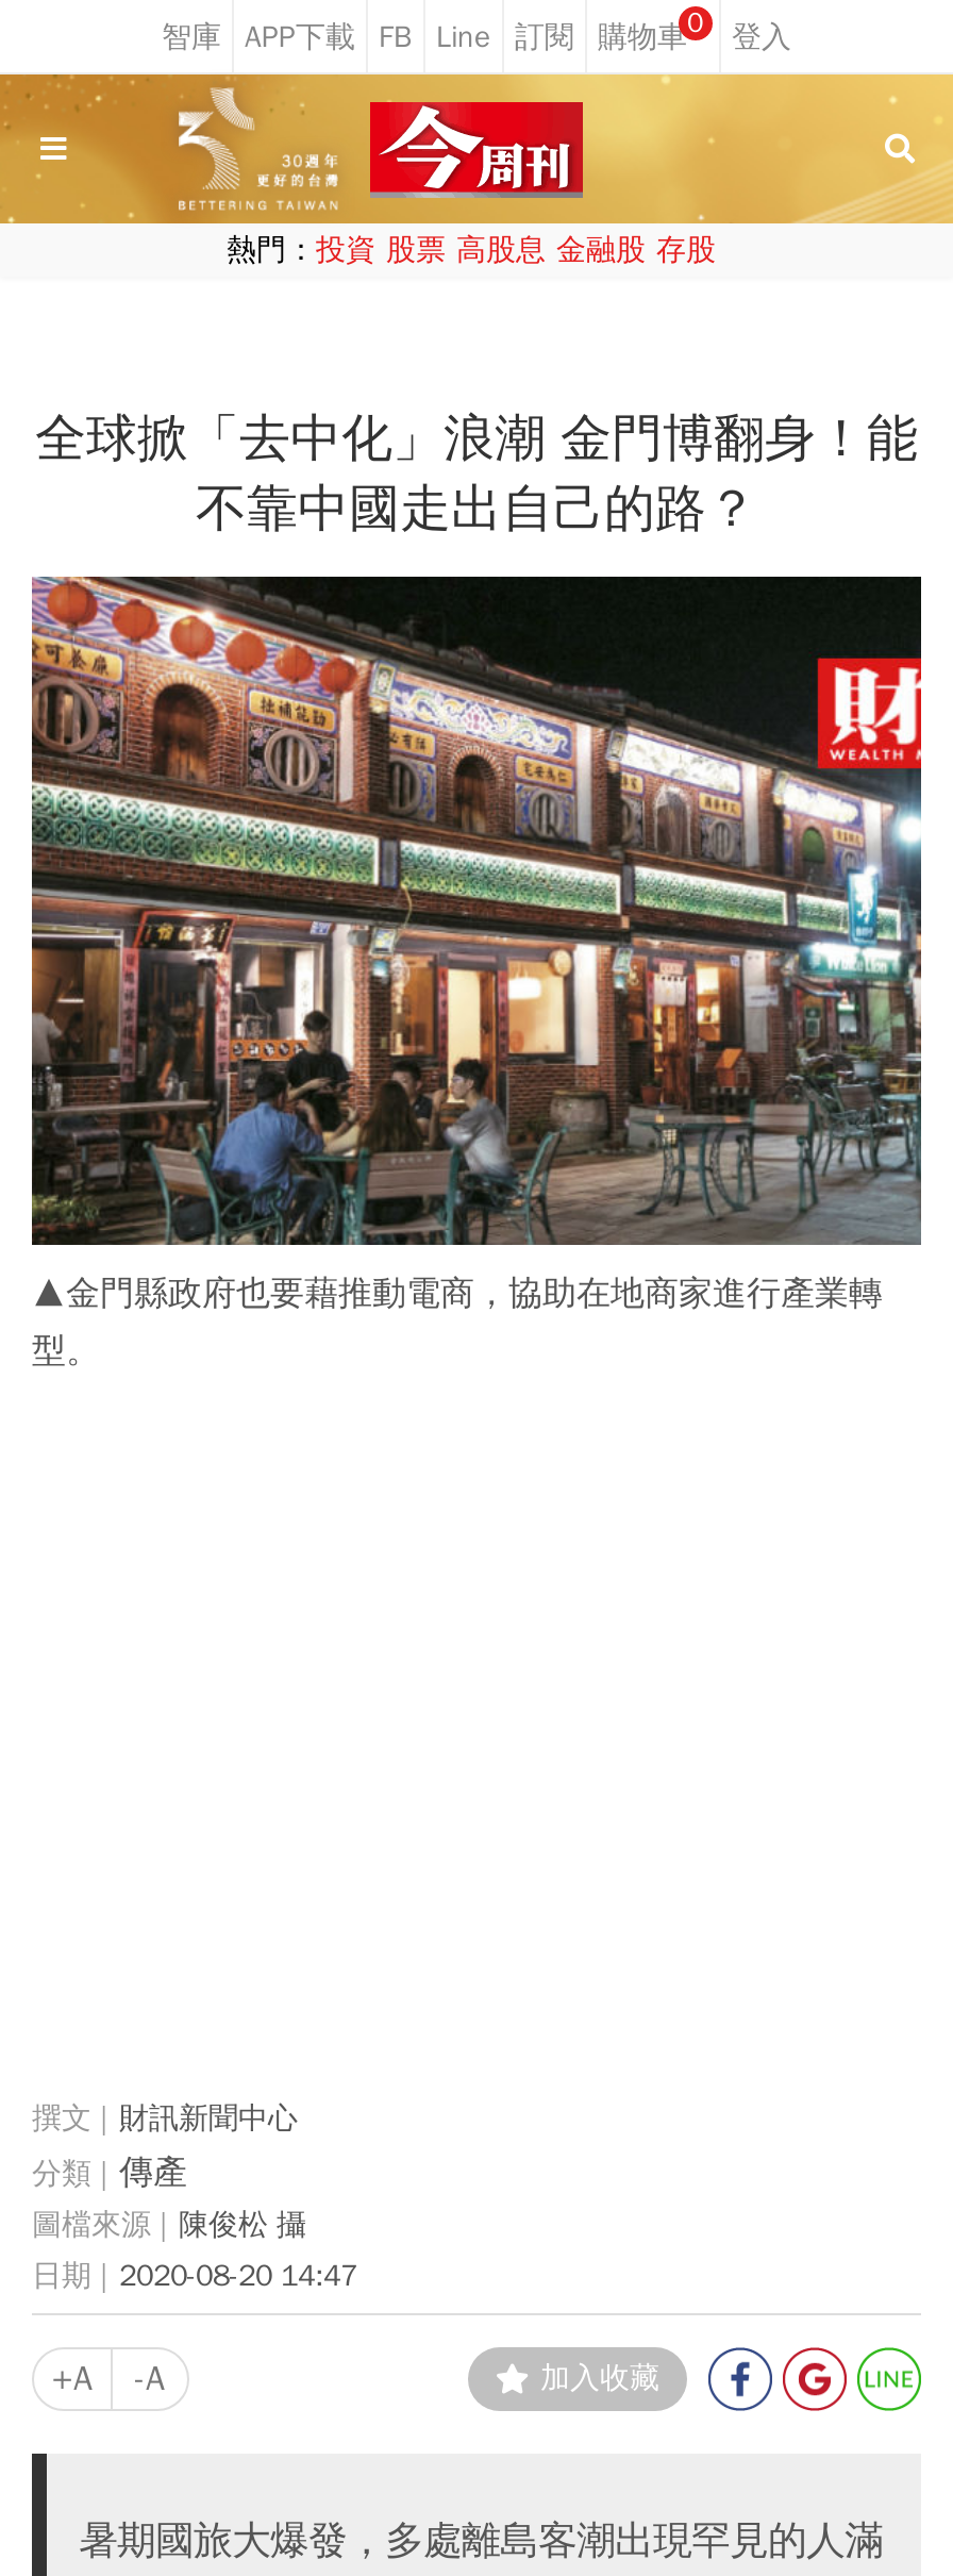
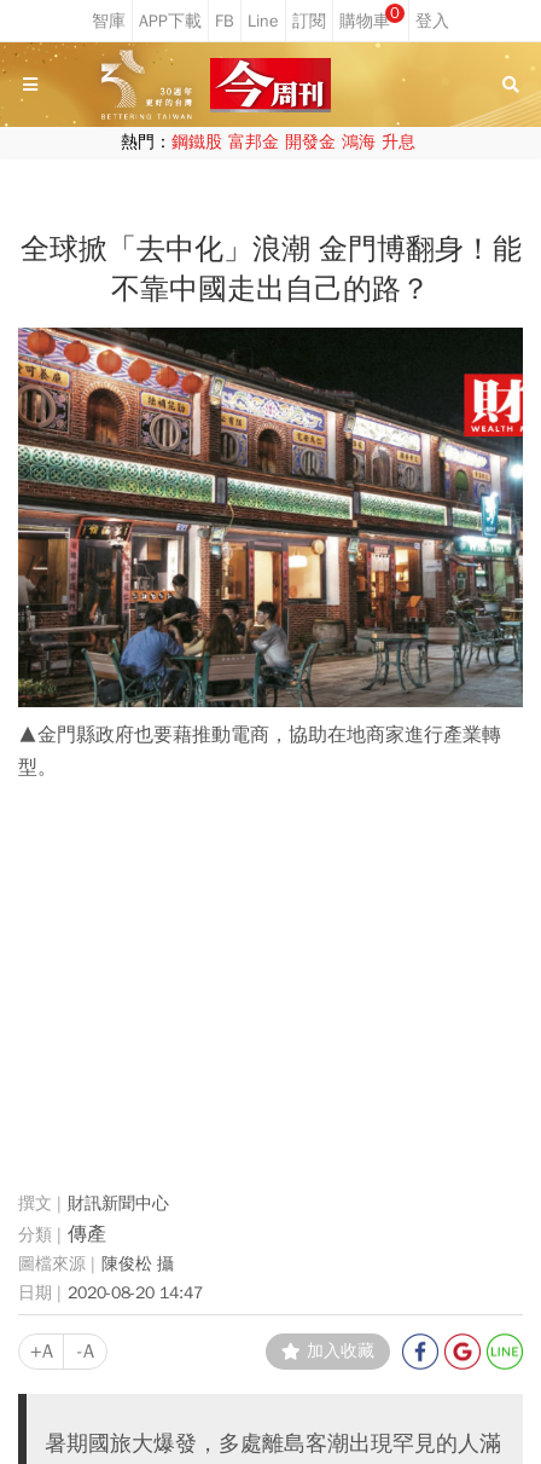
[227,232,716,268] 熱門：投資 股票 高股息 金融股 存股 -> [120,132,415,152] 熱門：鋼鐵股 富邦金 開發金 鴻海 升息

